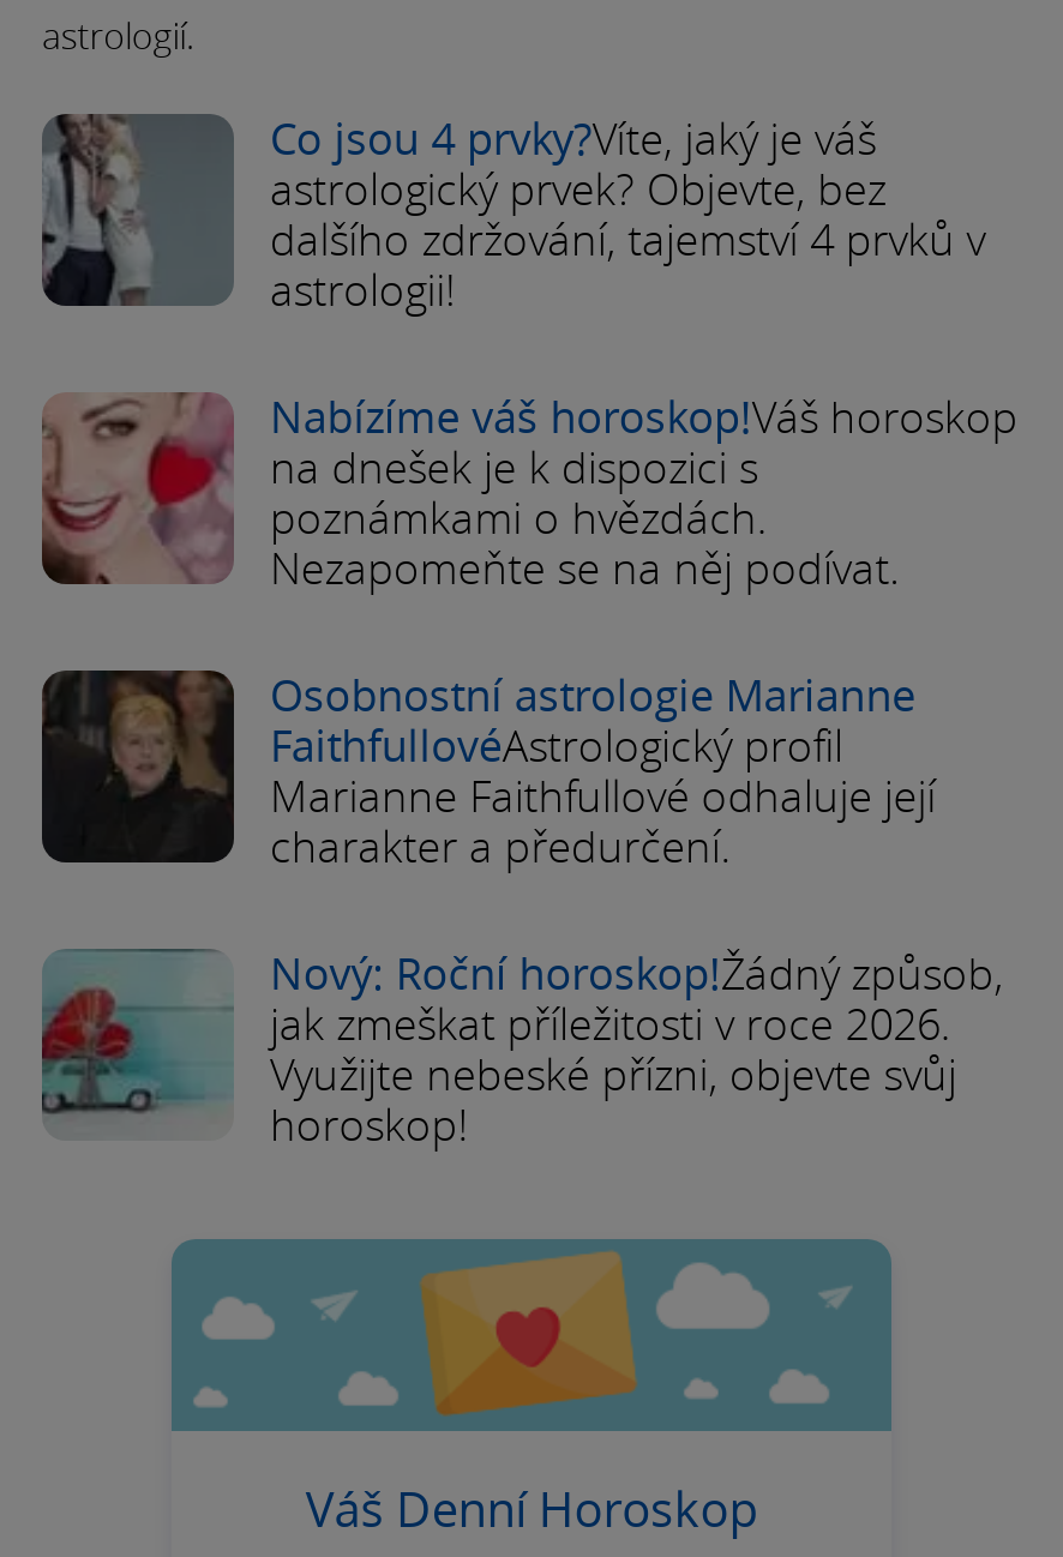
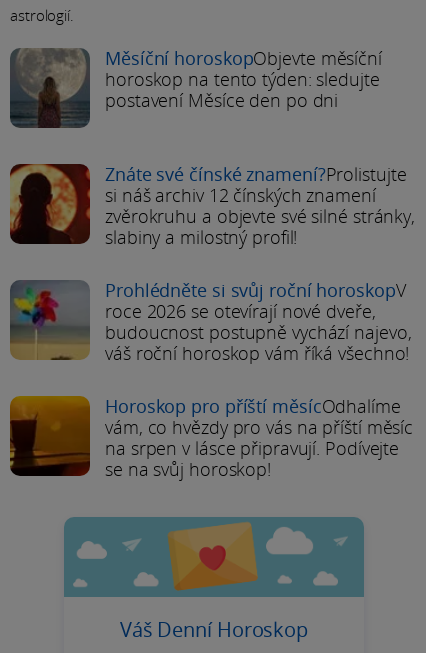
[40,108,985,317] [image] | Co jsou 4 prvky?Víte, jaký je váš | astrologický prvek? Objevte, bez | dalšího zdržování, tajemství 4 prvků v | astrologii! -> [10,46,382,128] [image] | Měsíční horoskopObjevte měsíční | horoskop na tento týden: sledujte | postavení Měsíce den po dni
[40,387,1018,595] [image] | Nabízíme váš horoskop!Váš horoskop | na dnešek je k dispozici s | poznámkami o hvězdách. | Nezapomeňte se na něj podívat. -> [10,162,415,249] [image] | Znáte své čínské znamení?Prolistujte | si náš archiv 12 čínských znamení | zvěrokruhu a objevte své silné stránky, | slabiny a milostný profil!
[40,665,936,874] [image] | Osobnostní astrologie Marianne | FaithfullovéAstrologický profil | Marianne Faithfullové odhaluje její | charakter a předurčení. -> [9,278,411,365] [image] | Prohlédněte si svůj roční horoskopV | roce 2026 se otevírají nové dveře, | budoucnost postupně vychází najevo, | váš roční horoskop vám říká všechno!
[40,943,1003,1152] [image] | Nový: Roční horoskop!Žádný způsob, | jak zmeškat příležitosti v roce 2026. | Využijte nebeské přízni, objevte svůj | horoskop! -> [9,394,413,481] [image] | Horoskop pro příští měsícOdhalíme | vám, co hvězdy pro vás na příští měsíc | na srpen v lásce připravují. Podívejte | se na svůj horoskop!

